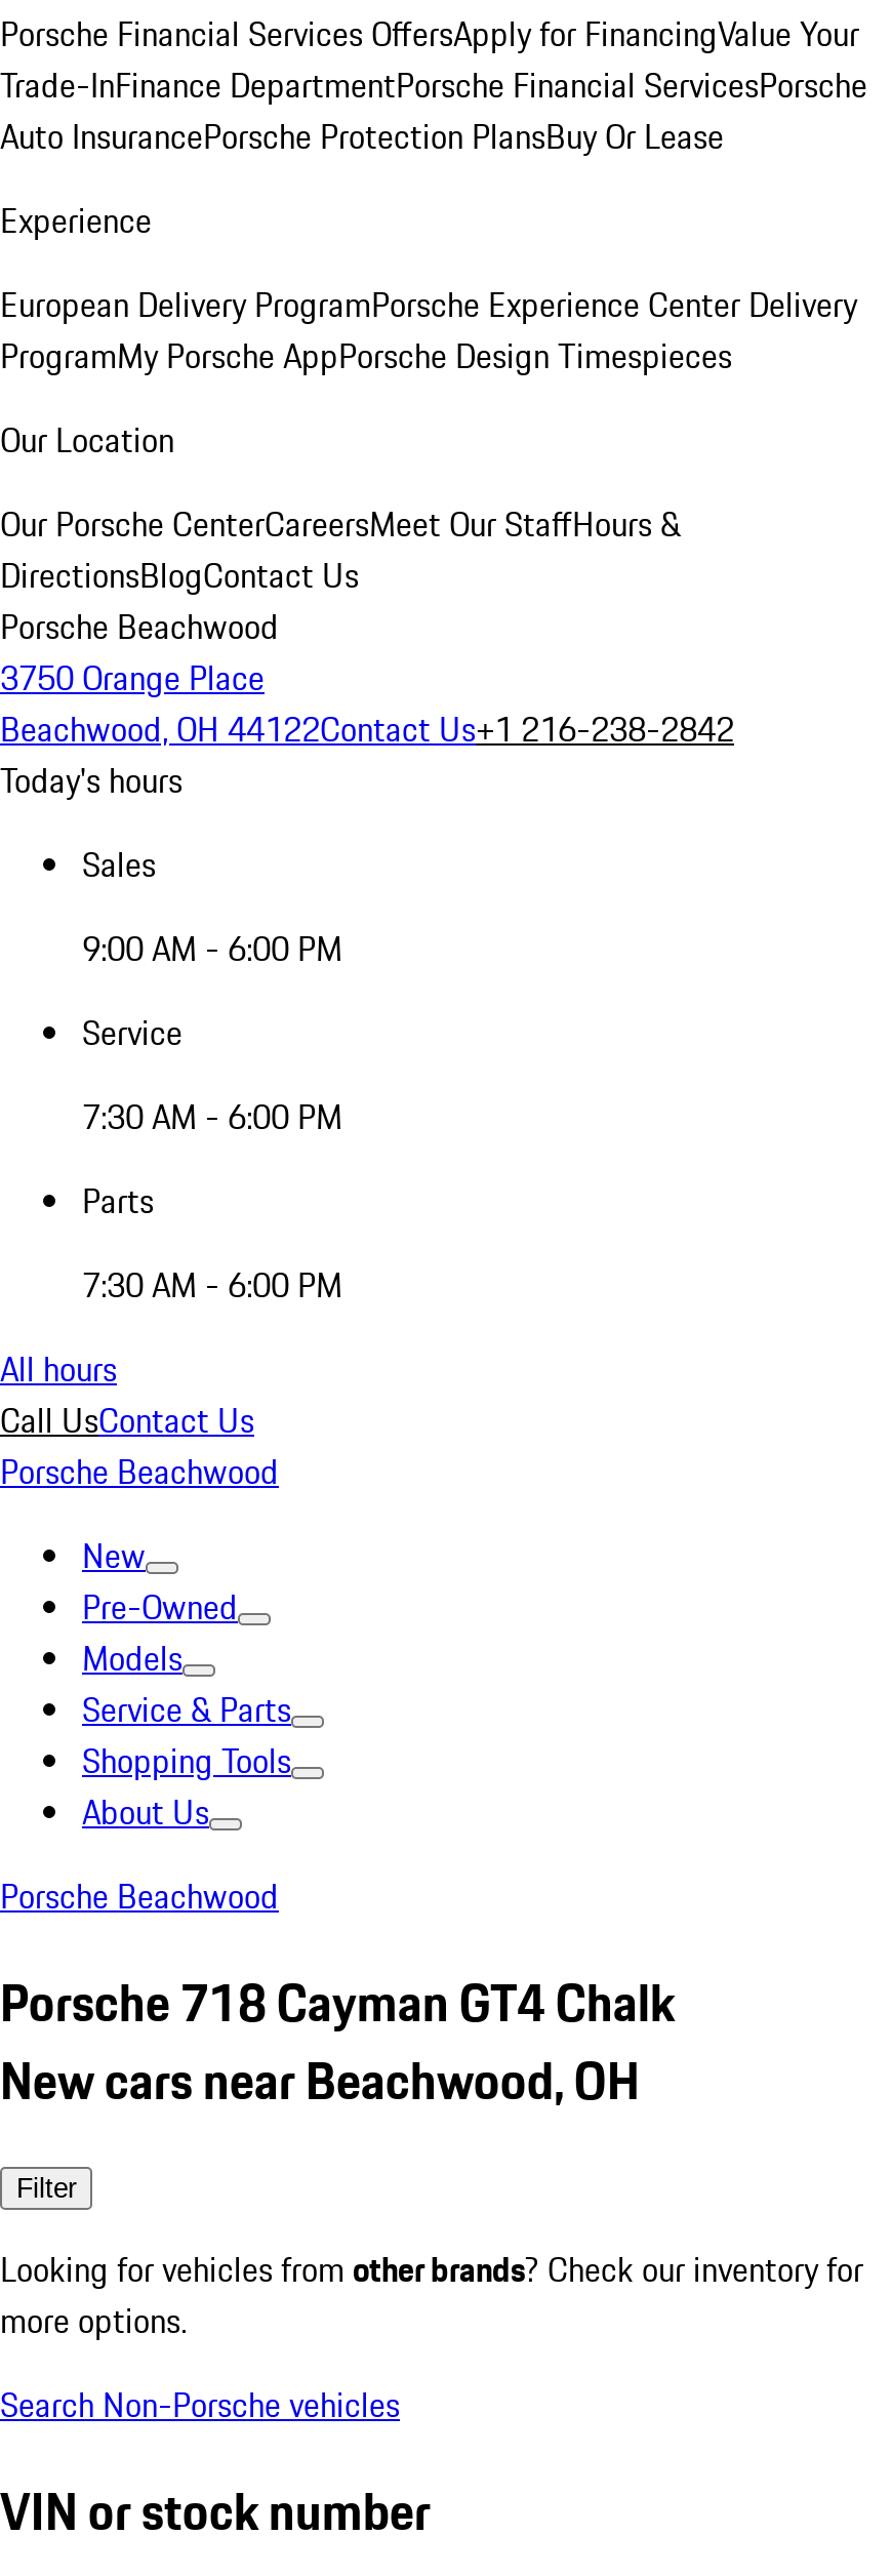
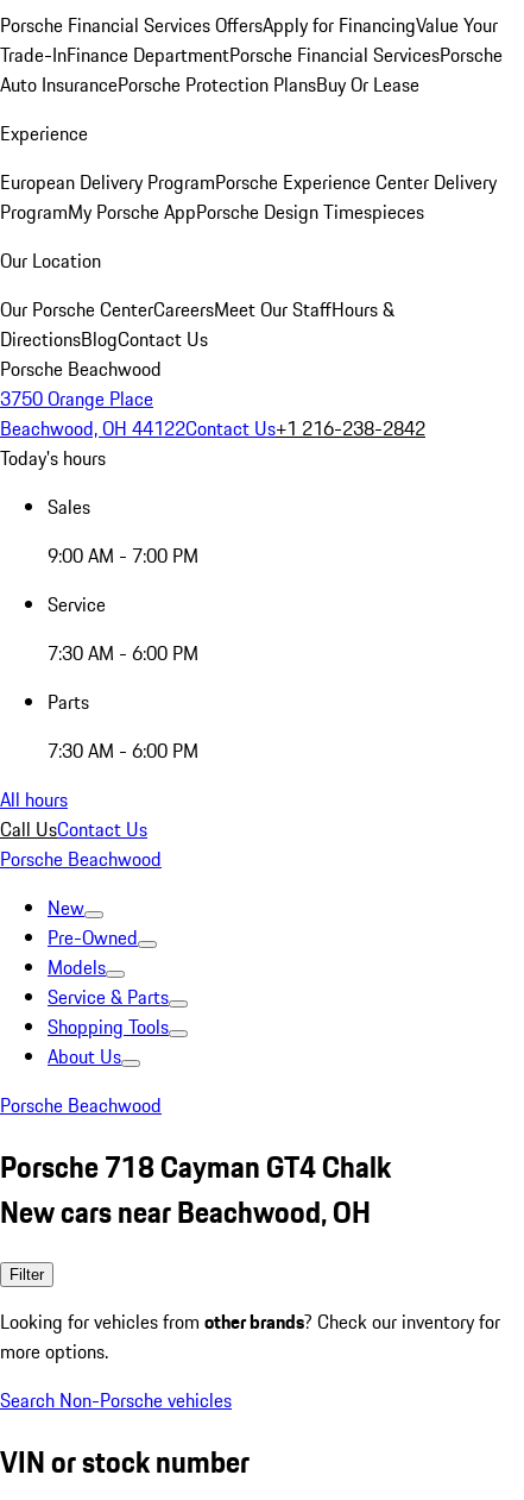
[82,924,342,973] 9:00 AM - 6:00 PM -> [48,541,198,570] 9:00 AM - 7:00 PM

